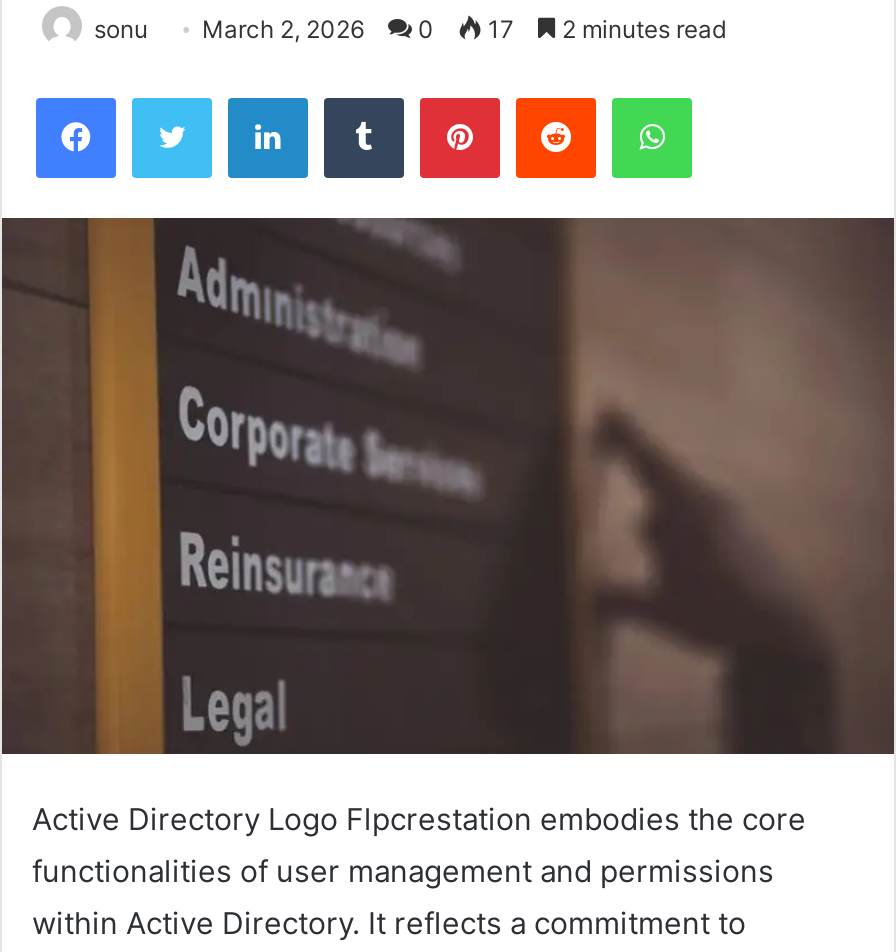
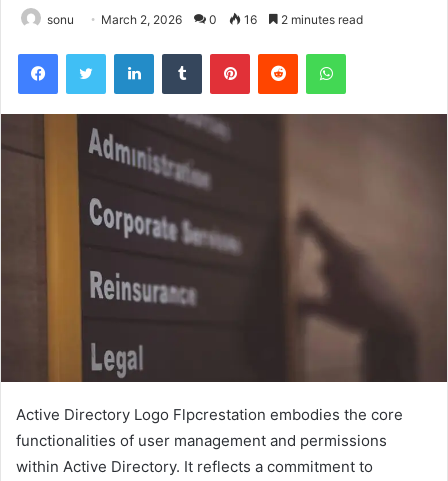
[94,14,726,44] sonu March 2, 2026 0 17 2 minutes read -> [47,12,363,27] sonu March 2, 2026 0 16 2 minutes read

